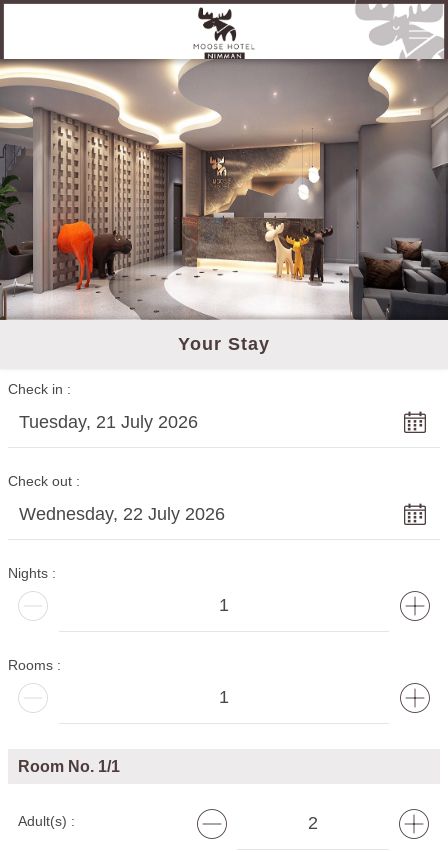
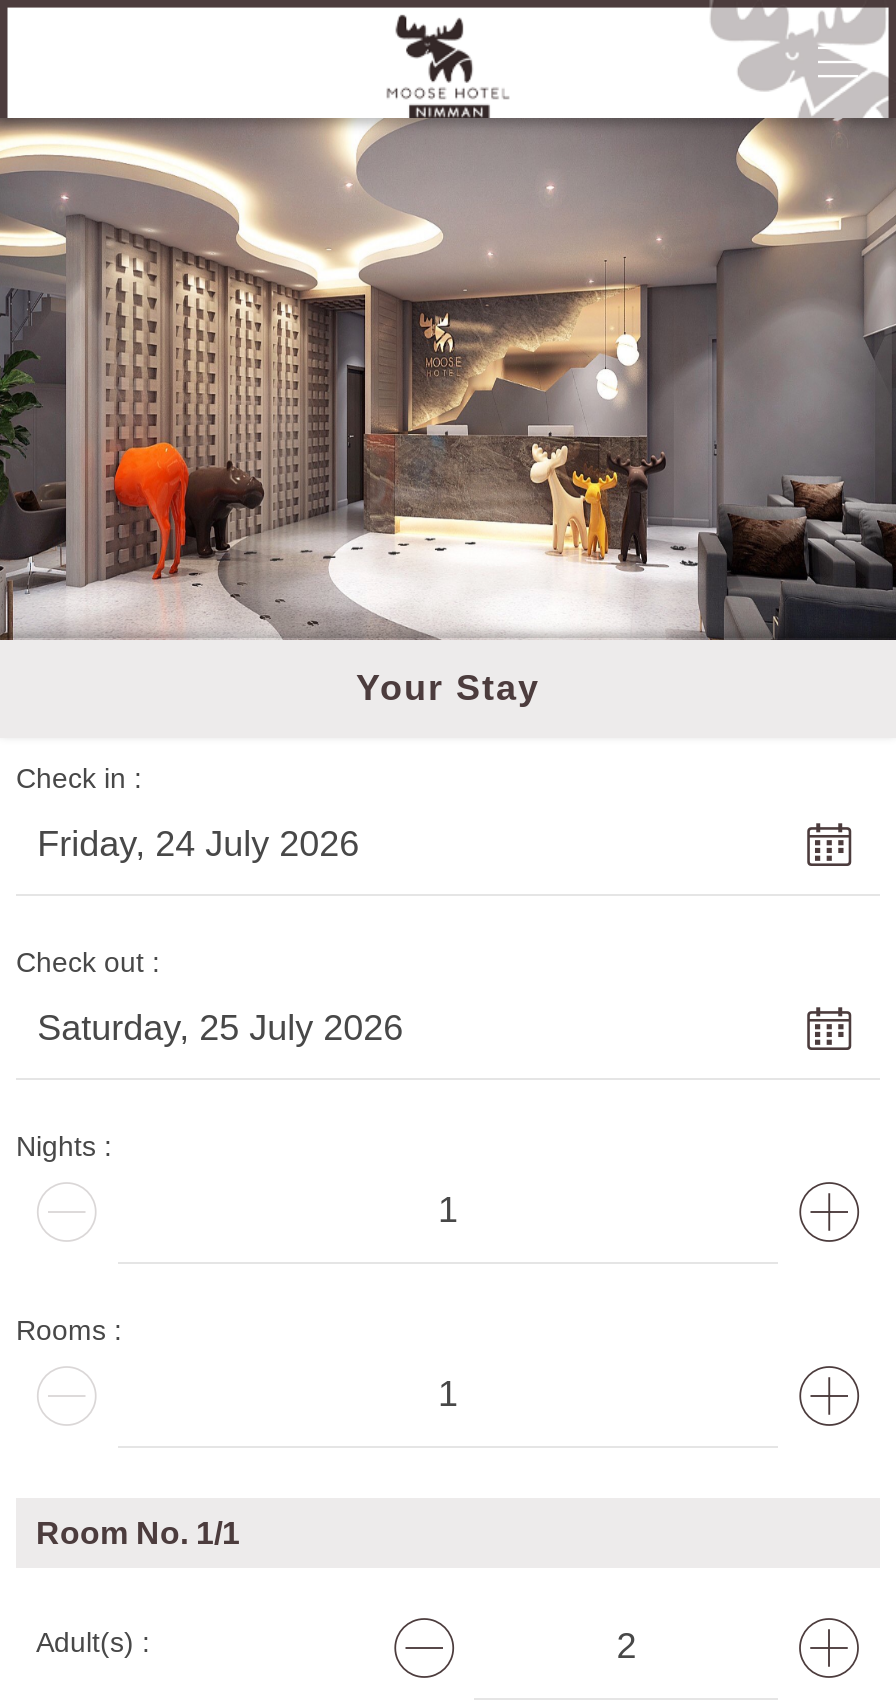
[19,412,198,432] Tuesday, 21 July 2026 -> [37,824,359,864] Friday, 24 July 2026
[19,504,225,524] Wednesday, 22 July 2026 -> [37,1008,403,1048] Saturday, 25 July 2026

